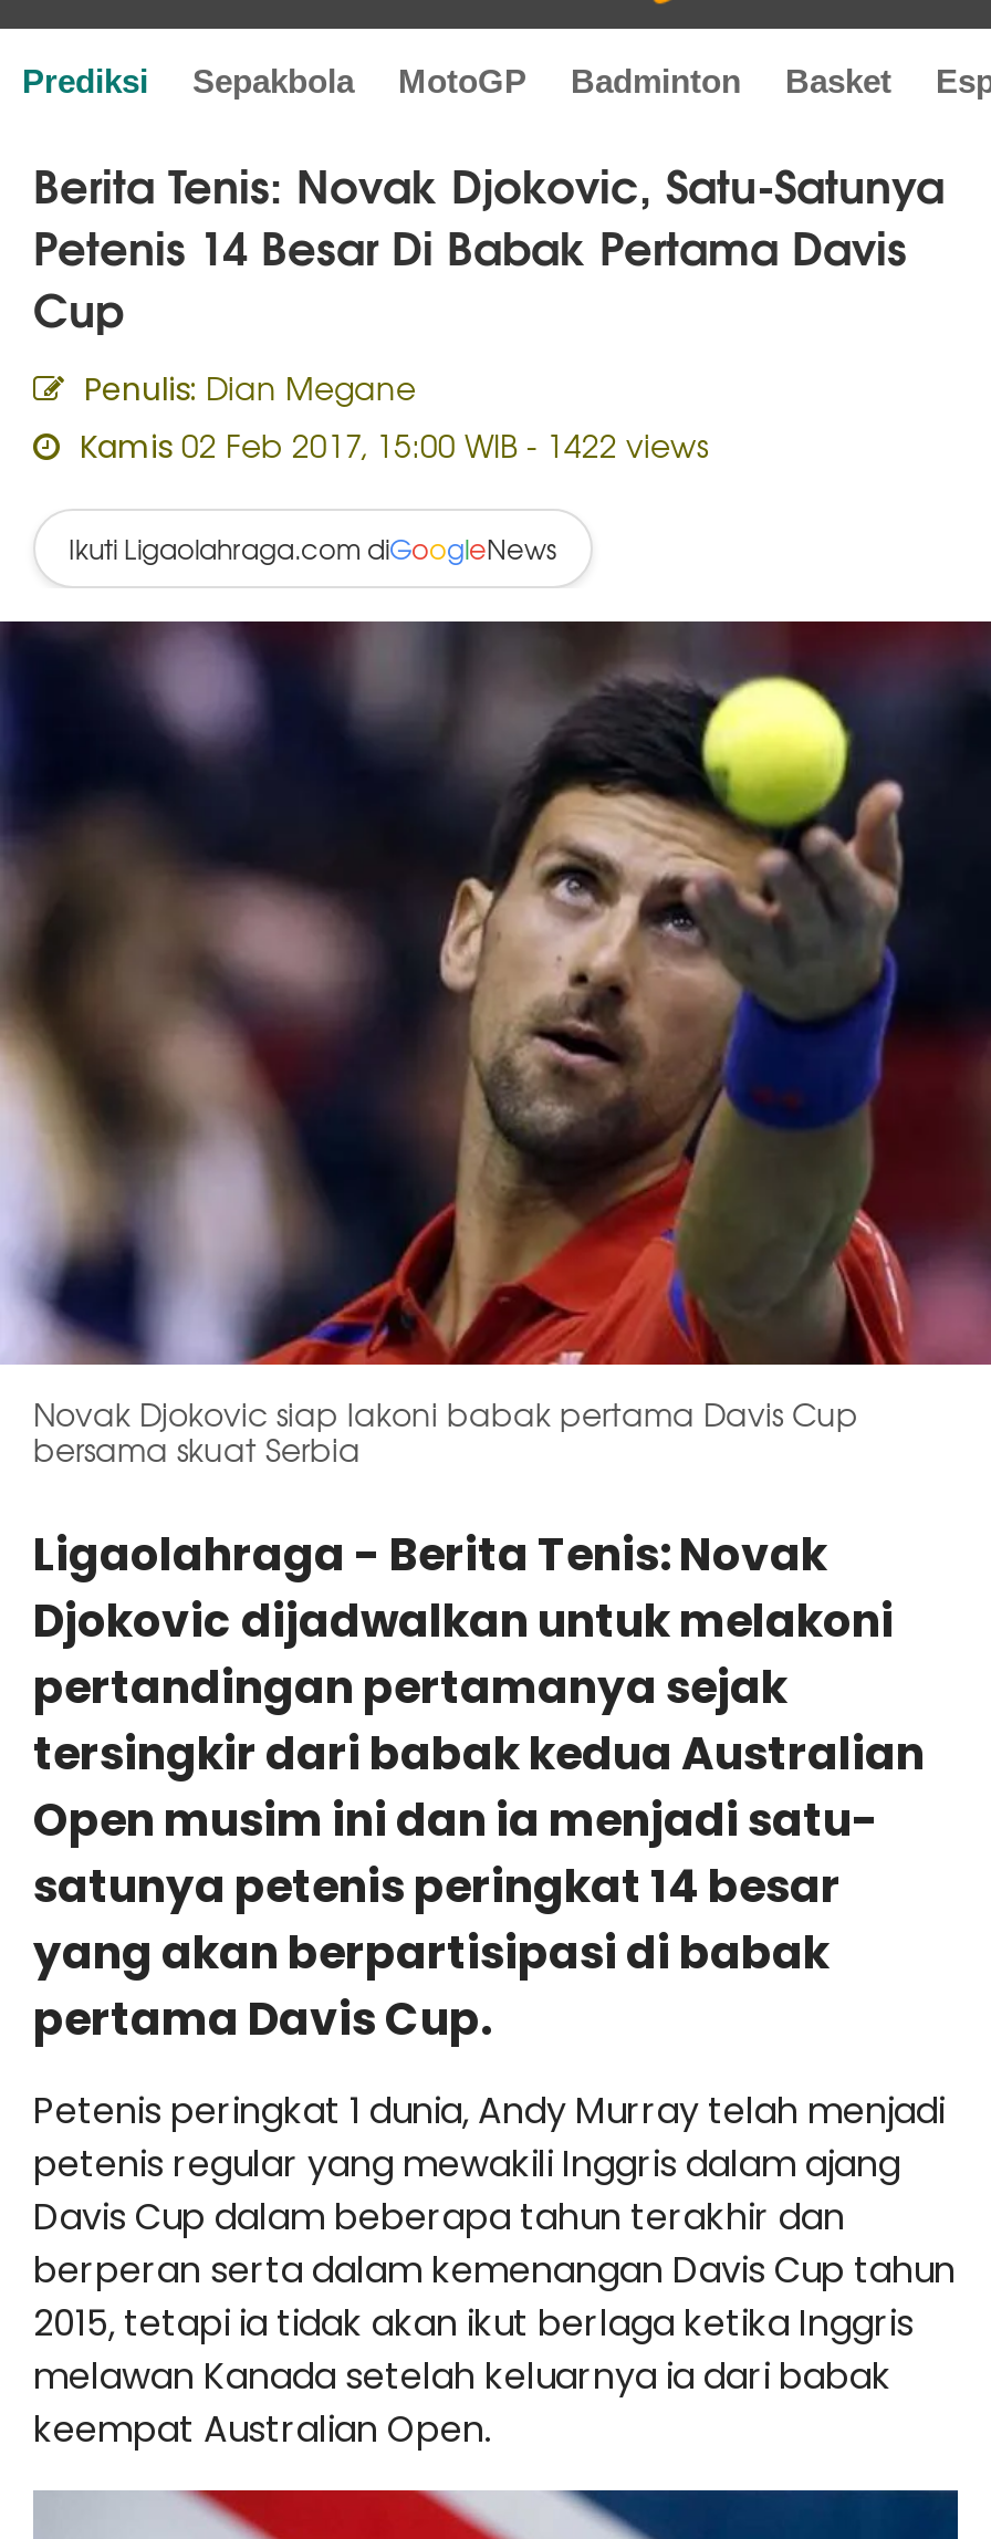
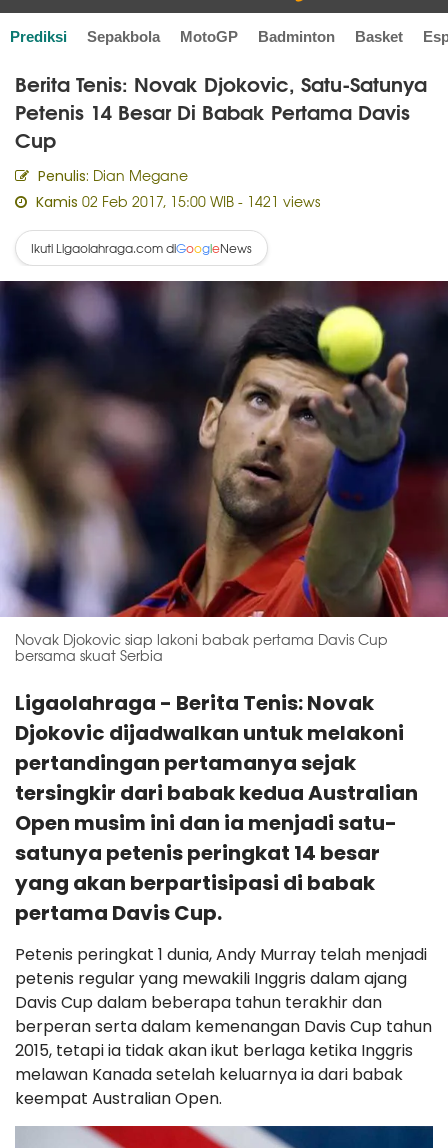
[71,422,708,467] Kamis 02 Feb 2017, 15:00 WIB - 1422 views -> [32,191,320,211] Kamis 02 Feb 2017, 15:00 WIB - 1421 views

